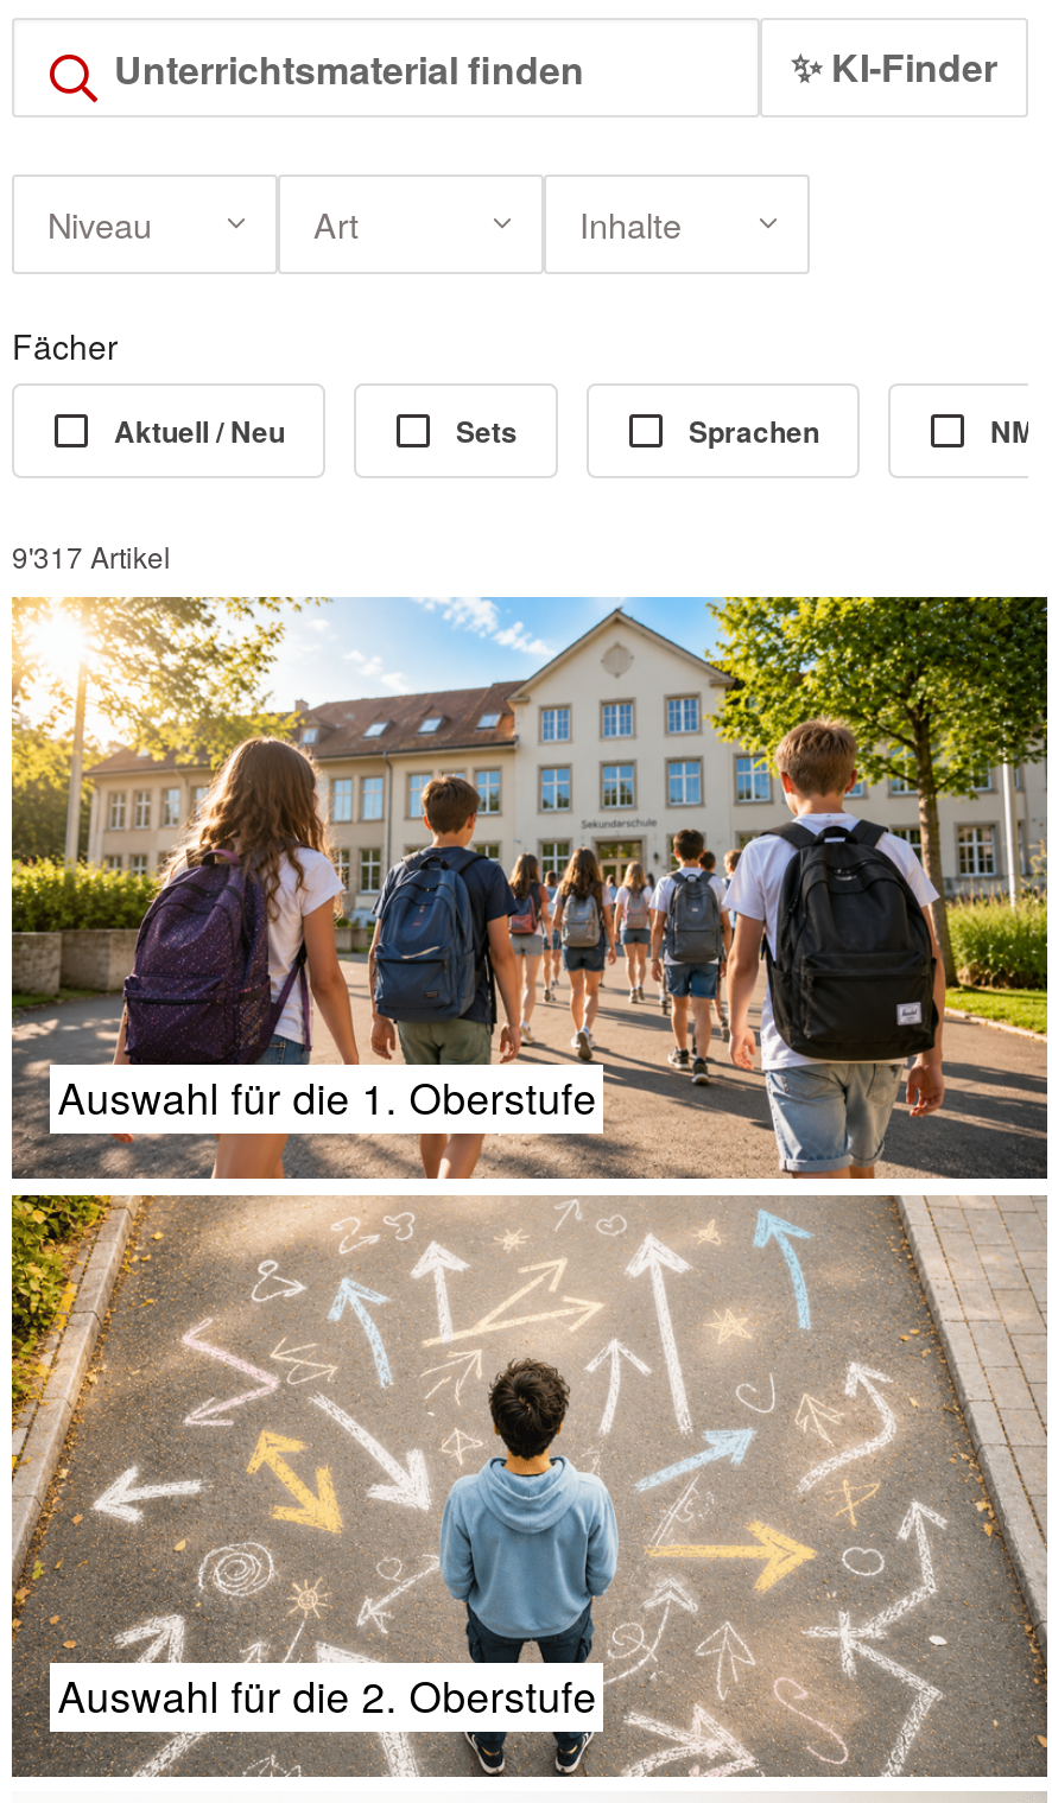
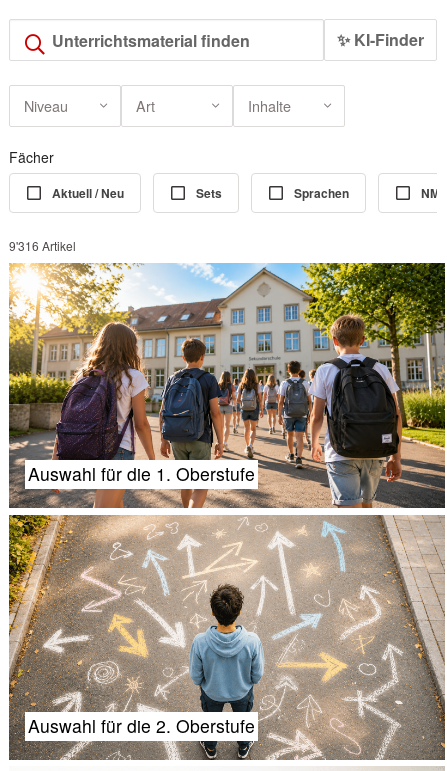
[12,535,171,576] 9'317 Artikel -> [9,237,76,254] 9'316 Artikel

